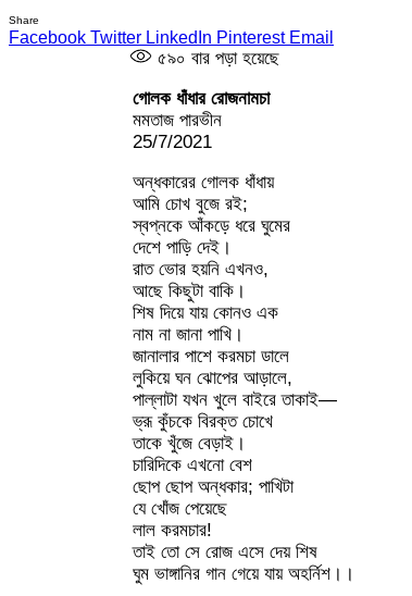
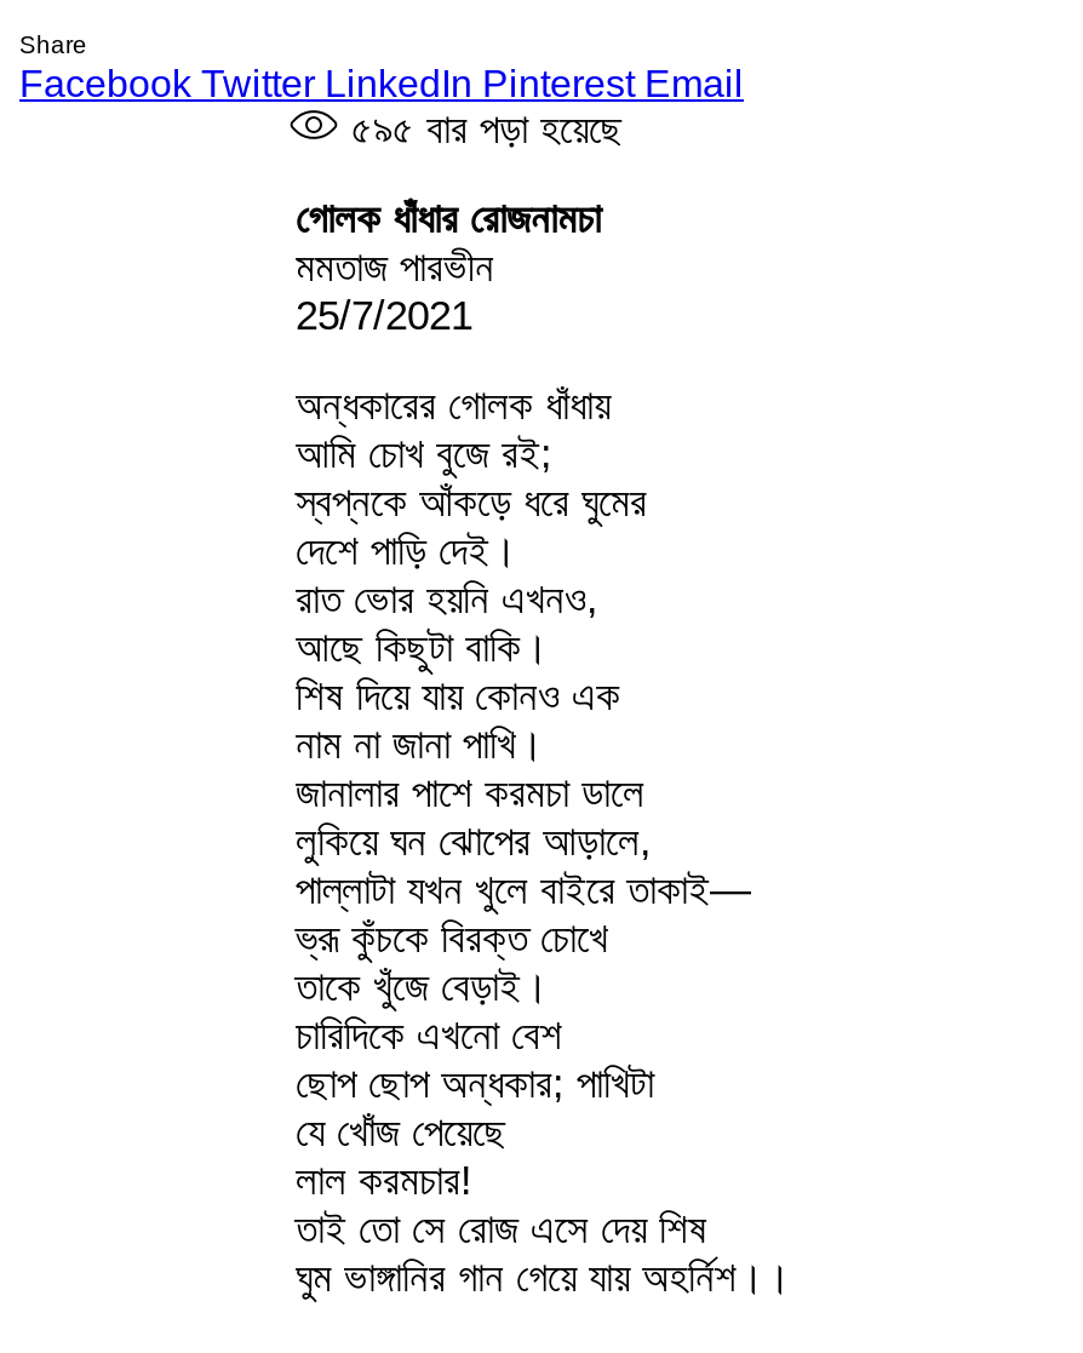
[158,48,279,69] ৫৯০ বার পড়া হয়েছে -> [351,108,623,154] ৫৯৫ বার পড়া হয়েছে

